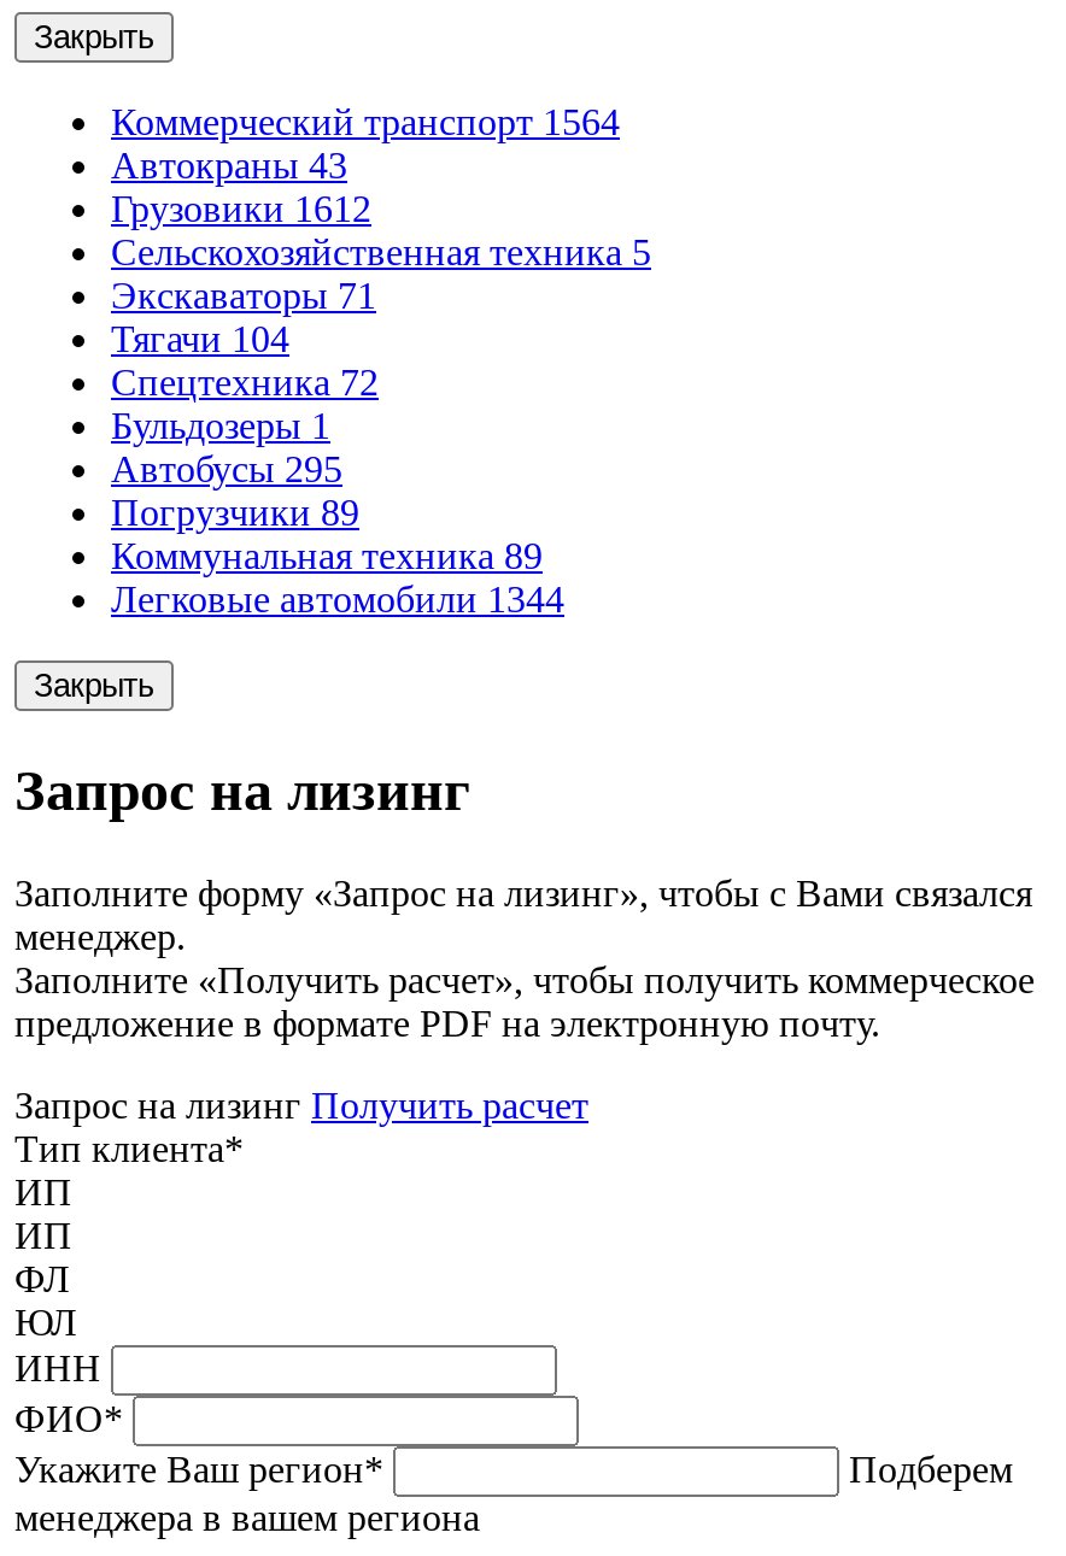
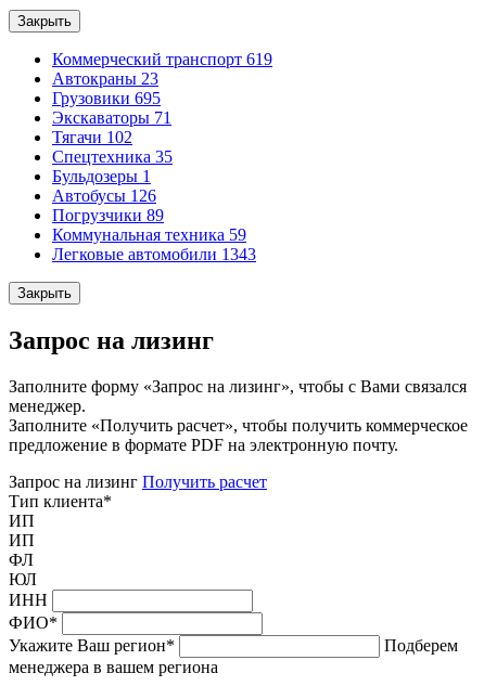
[111,101,651,272] Коммерческий транспорт 1564 | Автокраны 43 | Грузовики 1612 | Сельскохозяйственная техника 5 -> [52,50,272,107] Коммерческий транспорт 619 | Автокраны 23 | Грузовики 695
[111,318,289,359] Тягачи 104 -> [52,128,132,146] Тягачи 102
[111,362,379,403] Спецтехника 72 -> [52,147,173,166] Спецтехника 35
[111,448,342,489] Автобусы 295 -> [52,186,156,205] Автобусы 126
[111,535,543,576] Коммунальная техника 89 -> [52,225,246,244] Коммунальная техника 59
[111,579,564,620] Легковые автомобили 1344 -> [52,245,256,263] Легковые автомобили 1343

